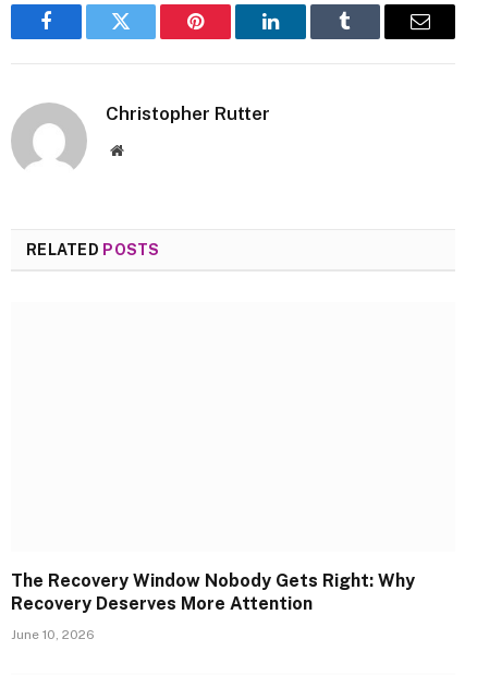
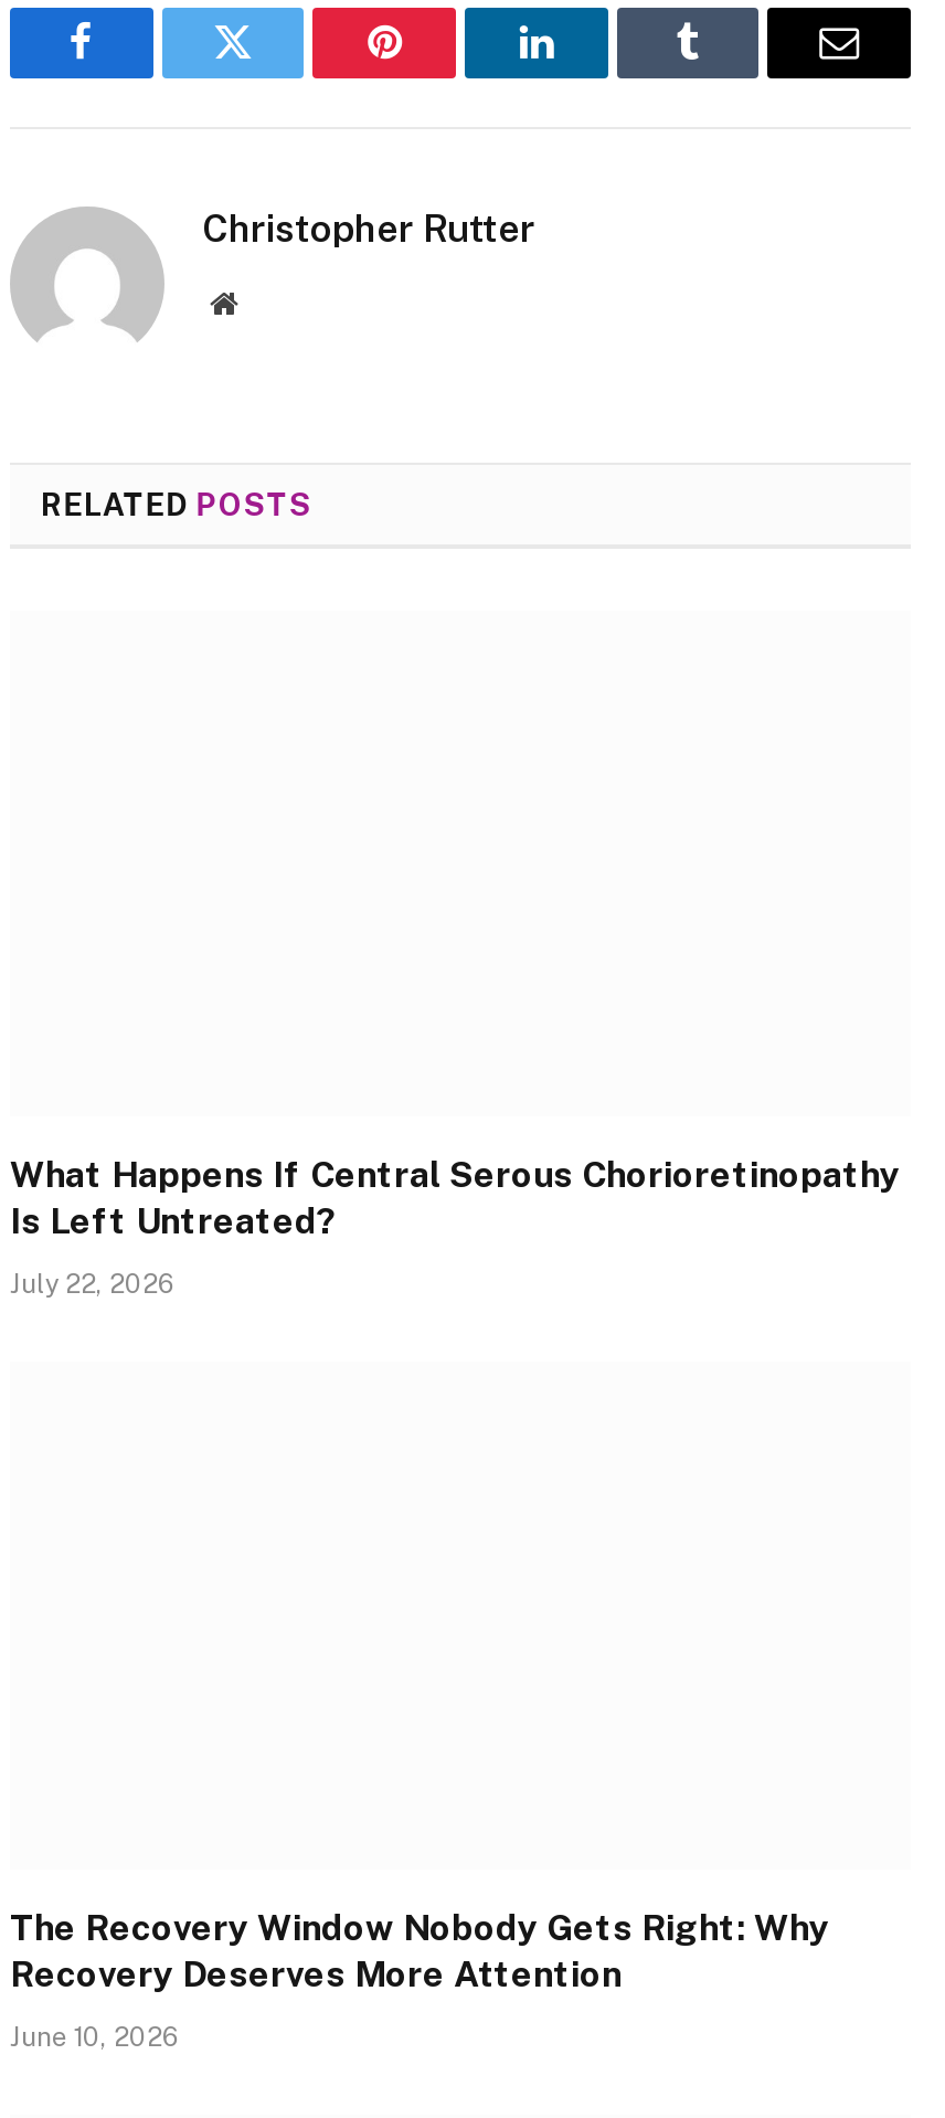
none -> [10,1155,900,1300] What Happens If Central Serous Chorioretinopathy | Is Left Untreated? | July 22, 2026

